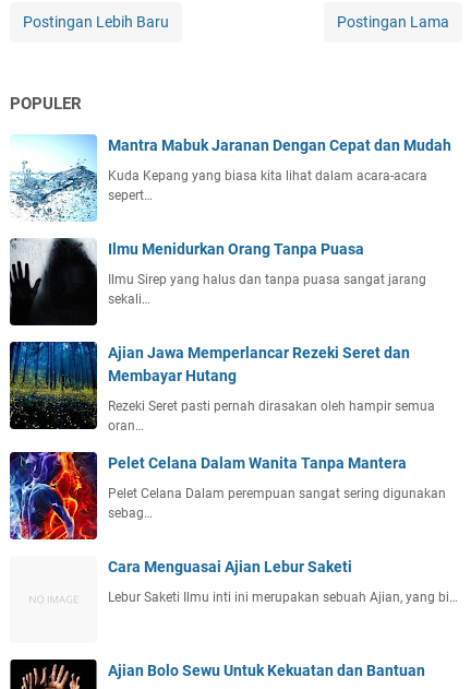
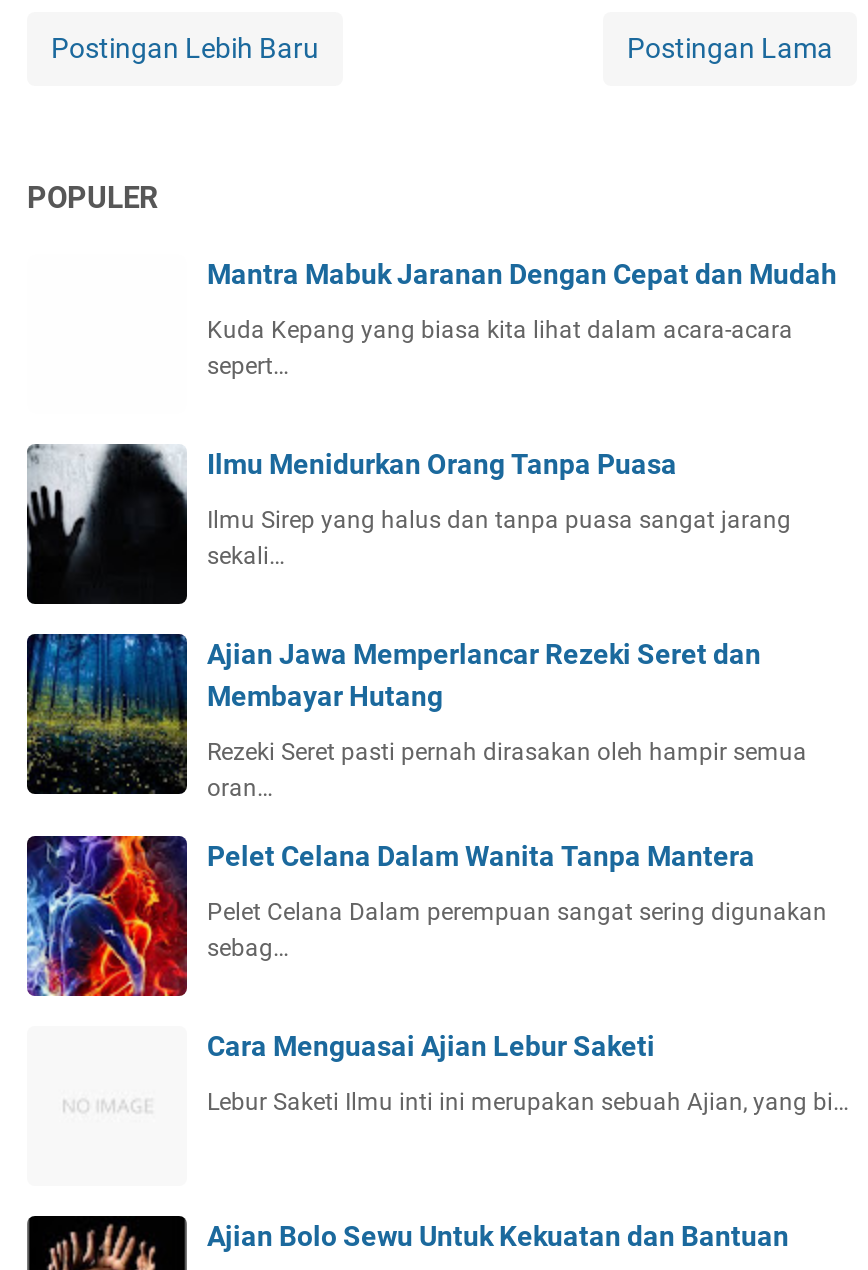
[10,133,98,223] [image] -> none

